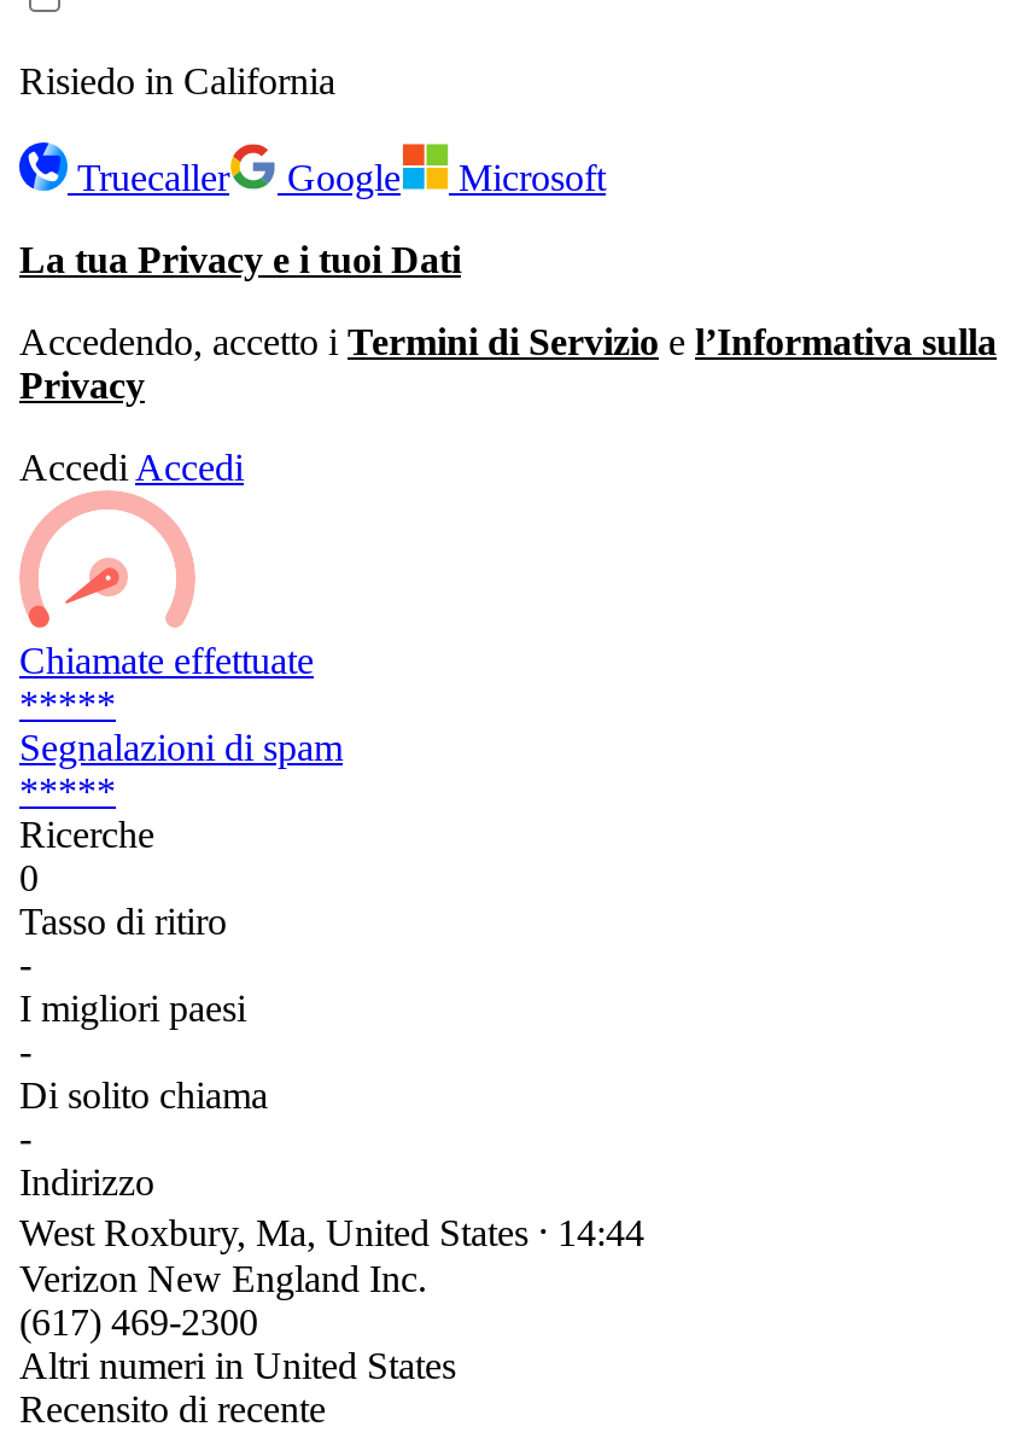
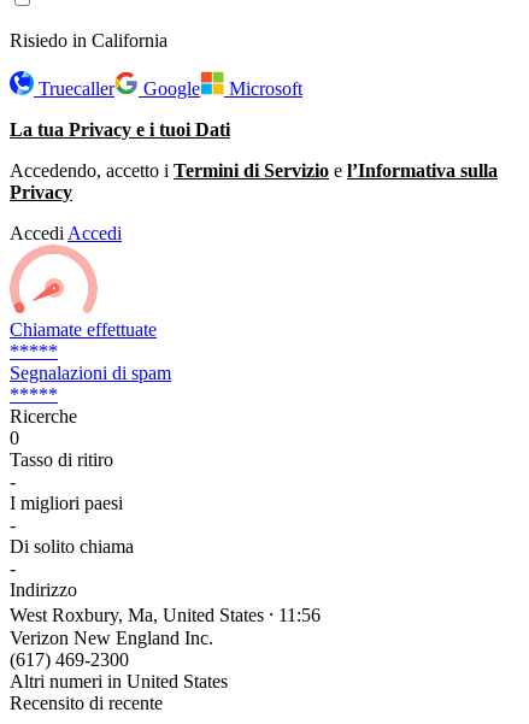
[19,1212,644,1253] West Roxbury, Ma, United States ⸱ 14:44 -> [10,605,321,625] West Roxbury, Ma, United States ⸱ 11:56

